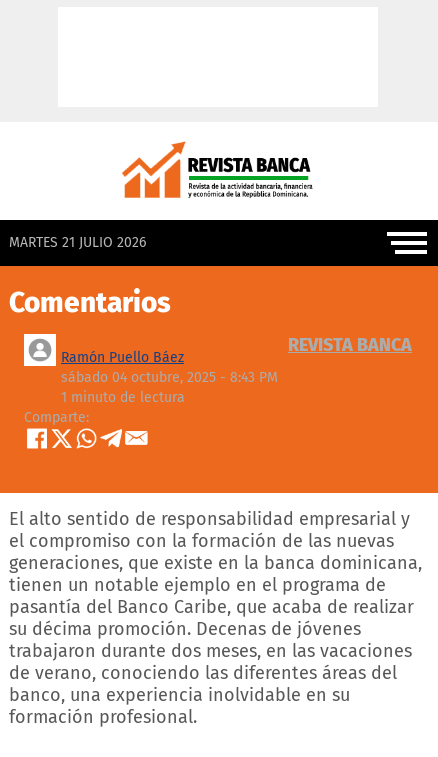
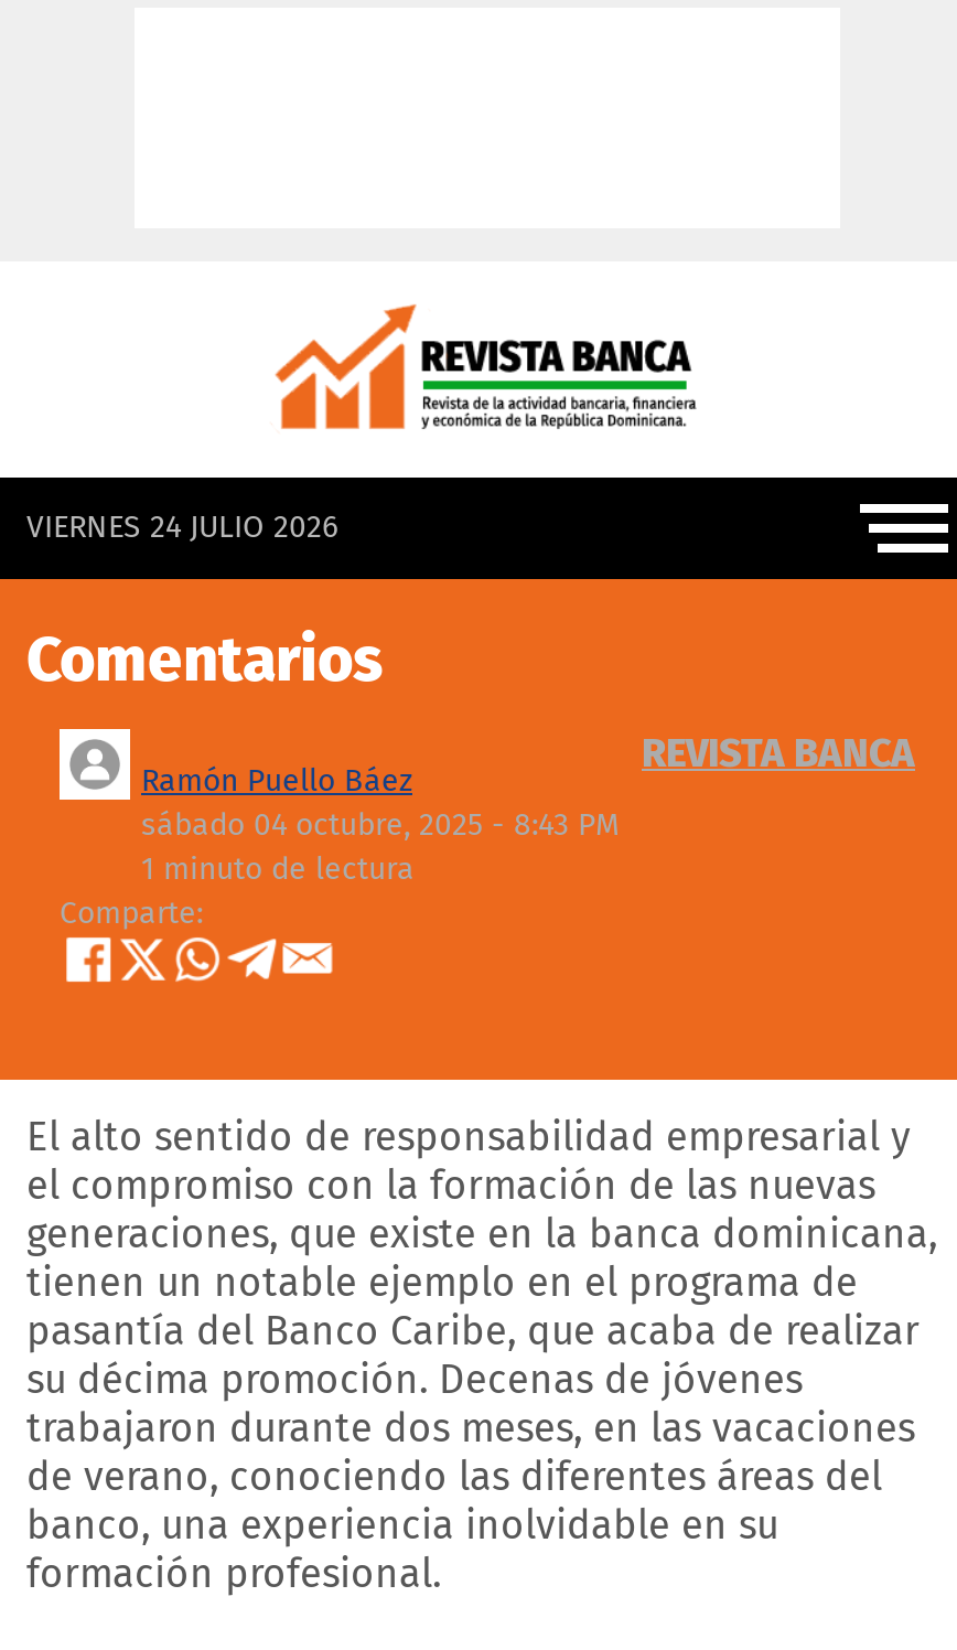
[9,234,146,251] MARTES 21 JULIO 2026 -> [26,508,337,546] VIERNES 24 JULIO 2026

